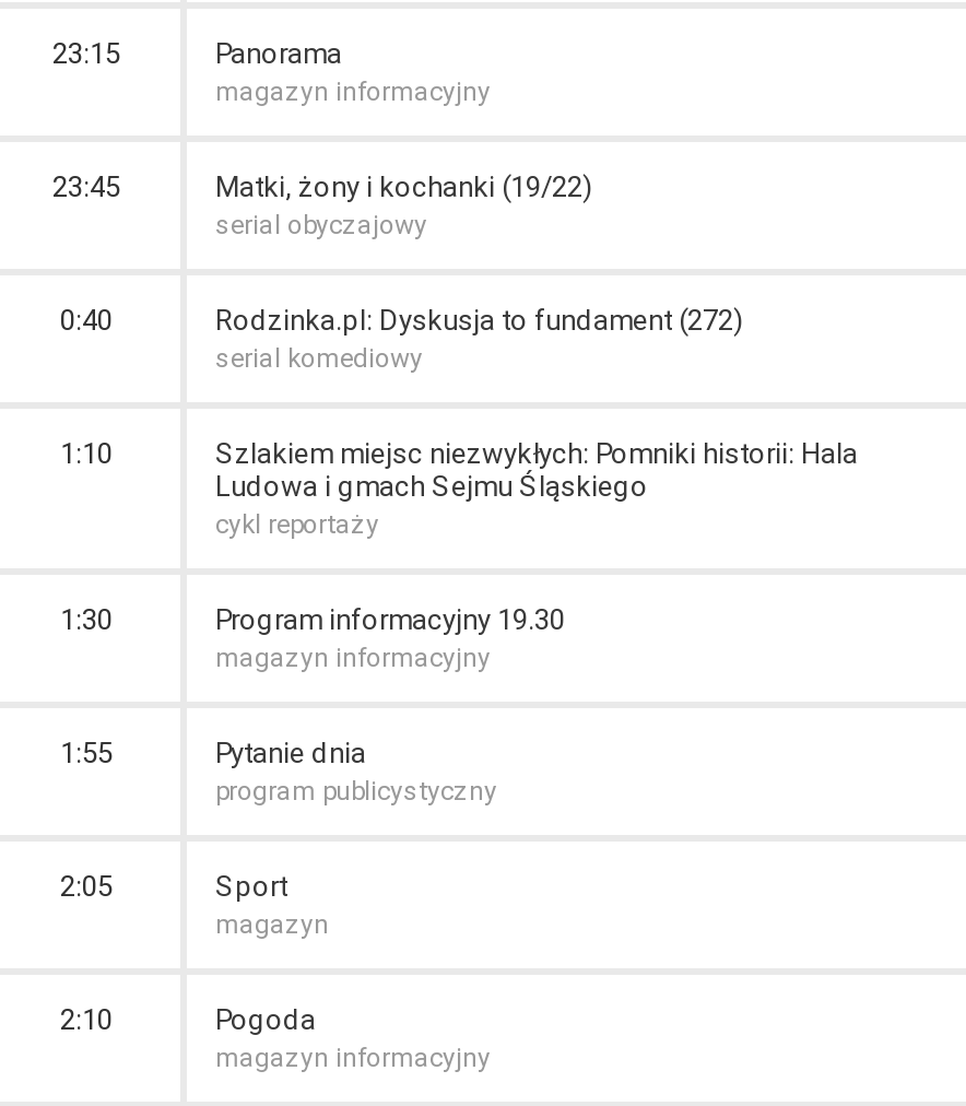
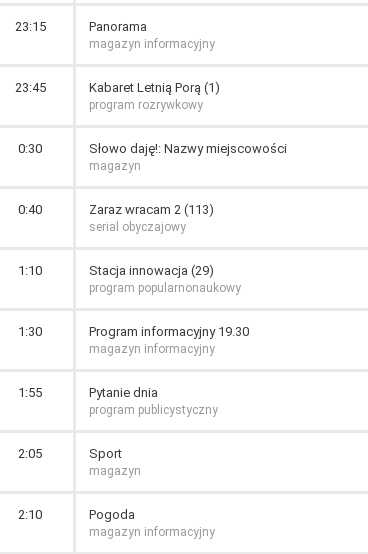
[215,170,593,203] Matki, żony i kochanki (19/22) -> [18,80,287,173] Kabaret Letnią Porą (1) | program rozrywkowy | 0:30 | Słowo daję!: Nazwy miejscowości | magazyn
moved [215,210,427,240] -> [89,220,186,234]: serial obyczajowy
[215,304,744,374] Rodzinka.pl: Dyskusja to fundament (272) | serial komediowy -> [89,202,214,217] Zaraz wracam 2 (113)
[215,437,858,540] Szlakiem miejsc niezwykłych: Pomniki historii: Hala | Ludowa i gmach Sejmu Śląskiego | cykl reportaży -> [89,263,241,295] Stacja innowacja (29) | program popularnonaukowy

